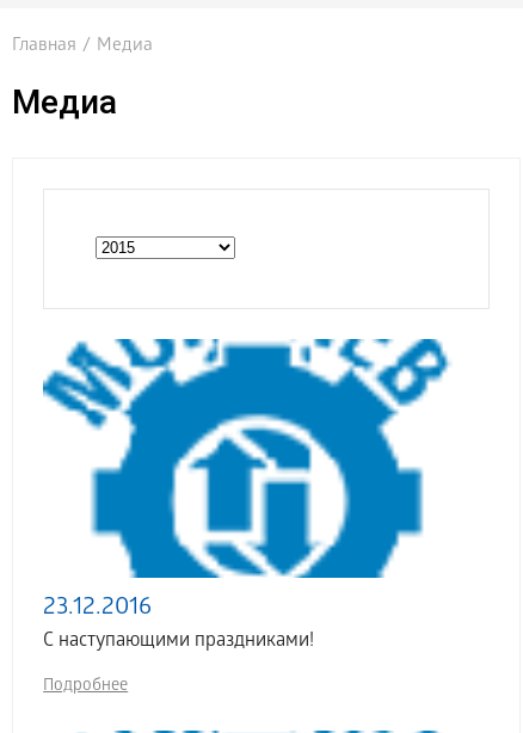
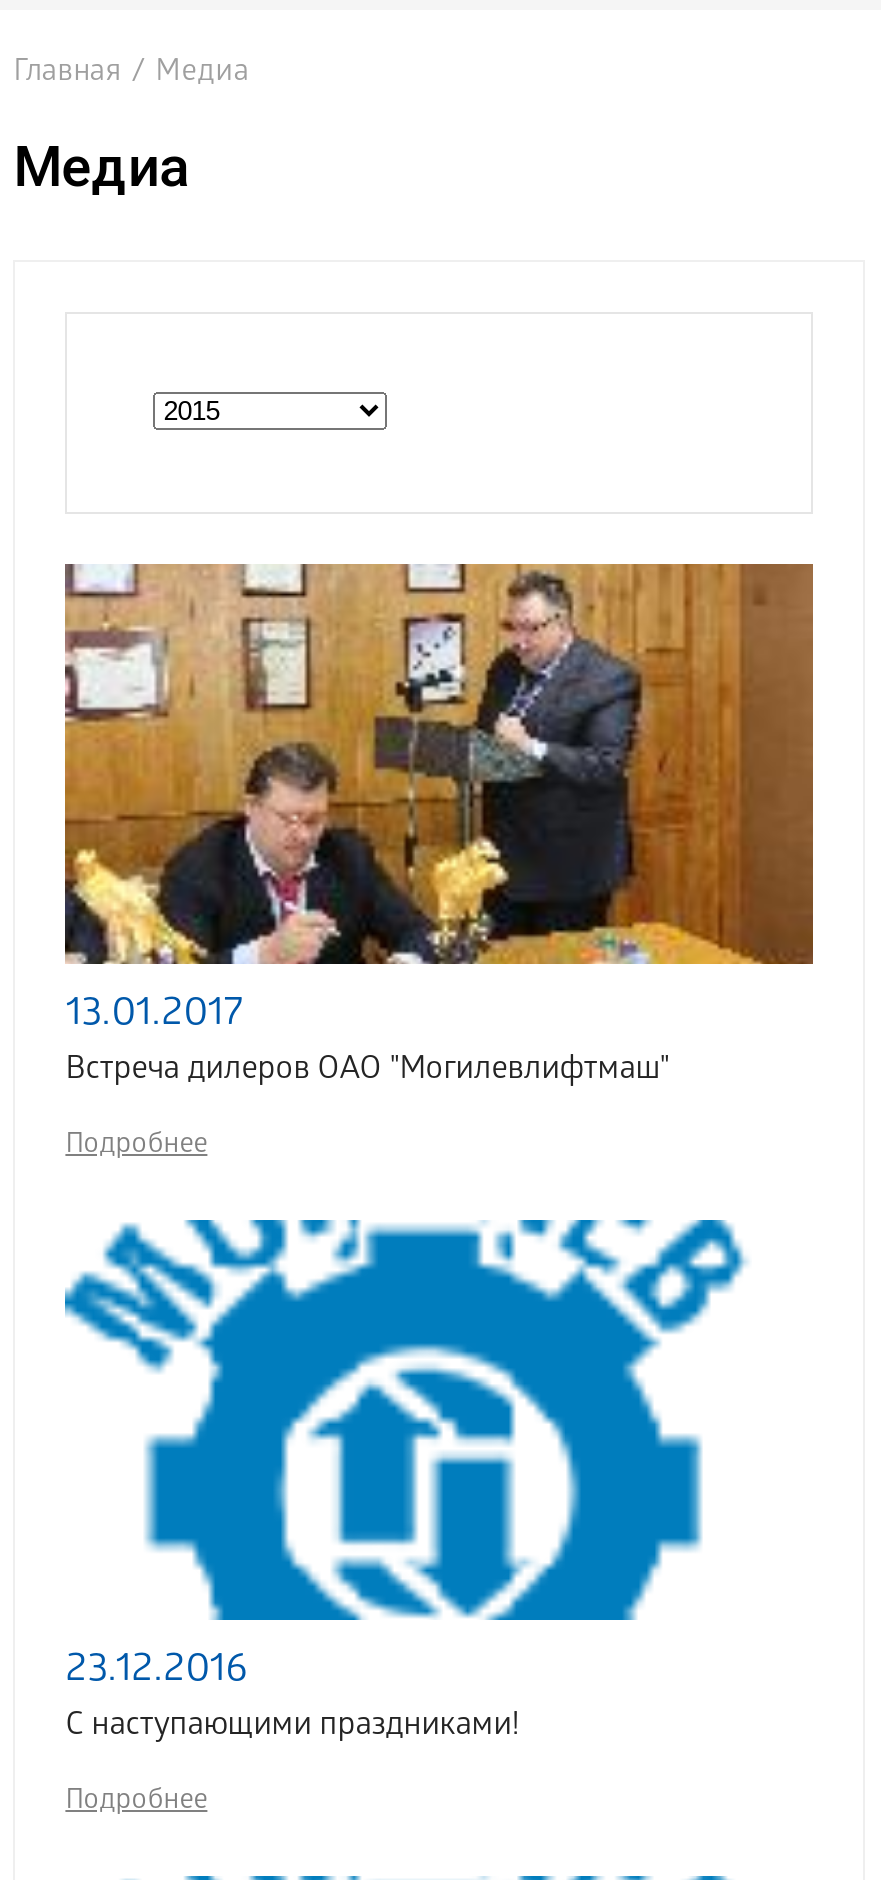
none -> [63,562,815,1164] [image] | 13.01.2017 | Встреча дилеров ОАО "Могилевлифтмаш" | Подробнее

